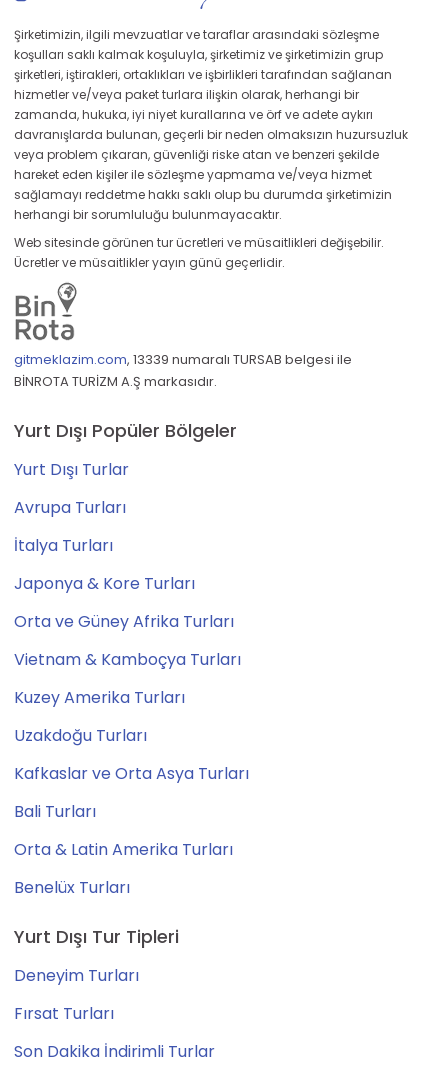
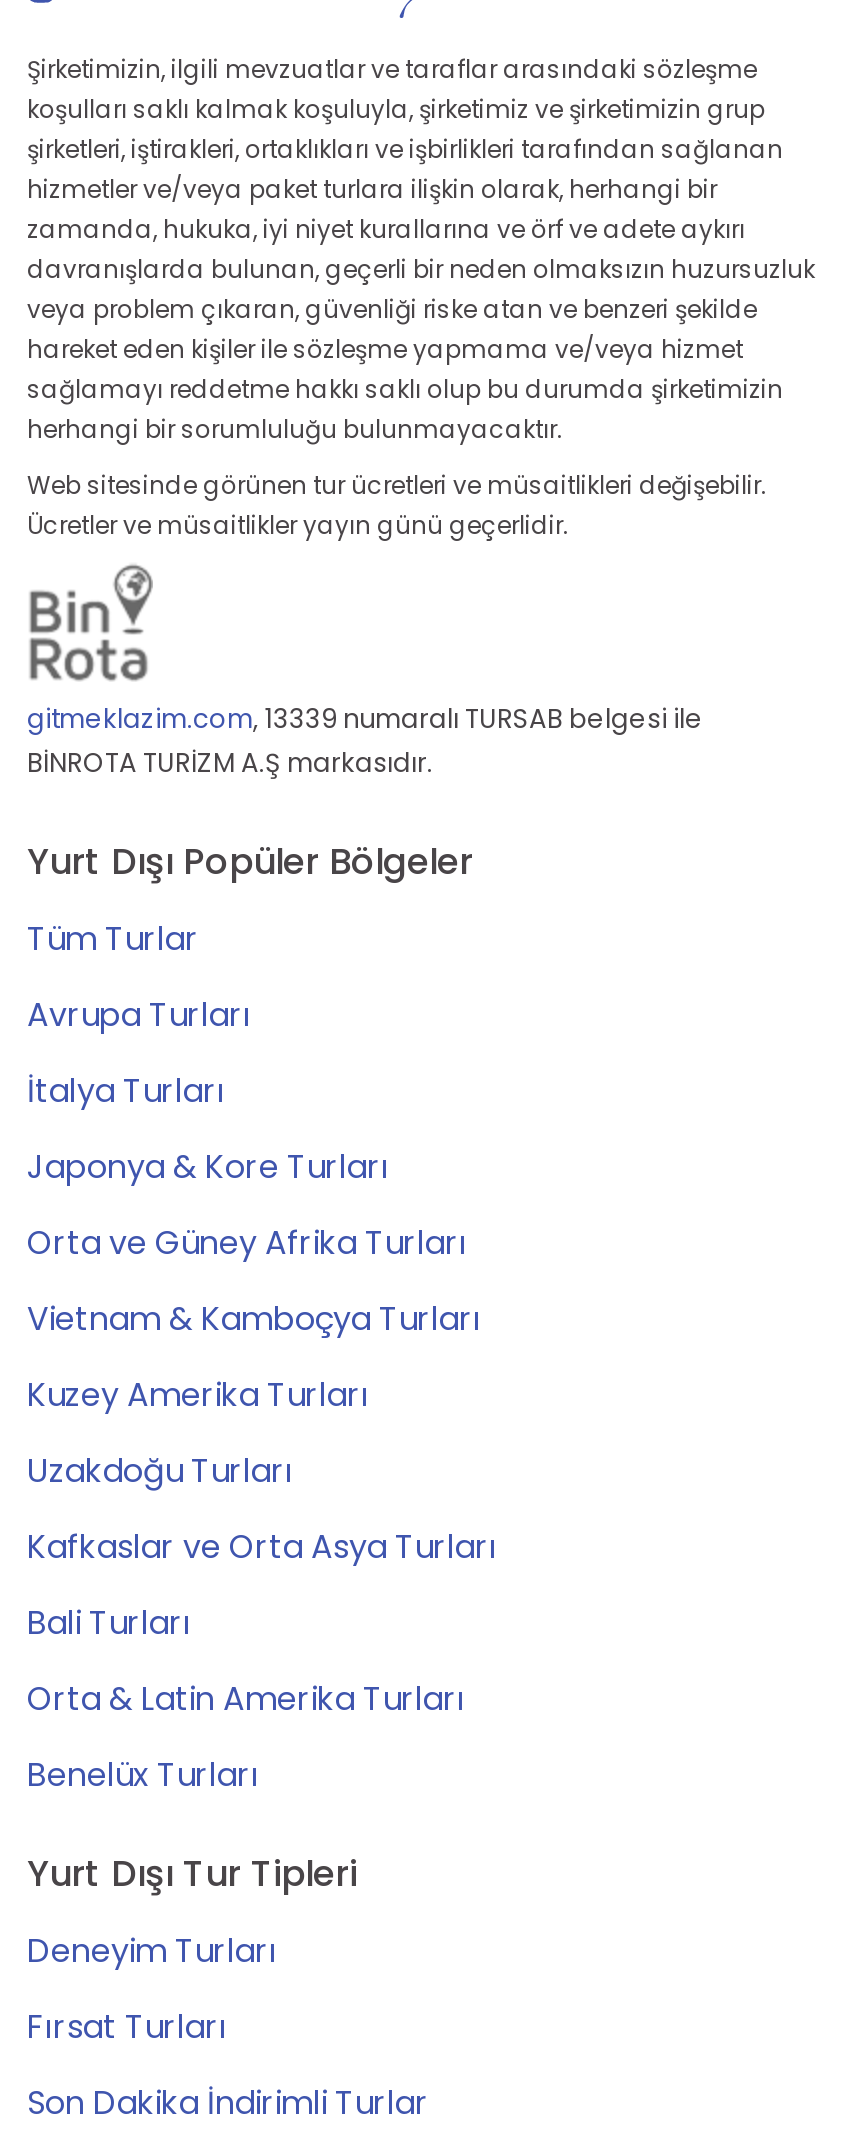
[14,458,129,481] Yurt Dışı Turlar -> [27,916,199,962] Tüm Turlar

